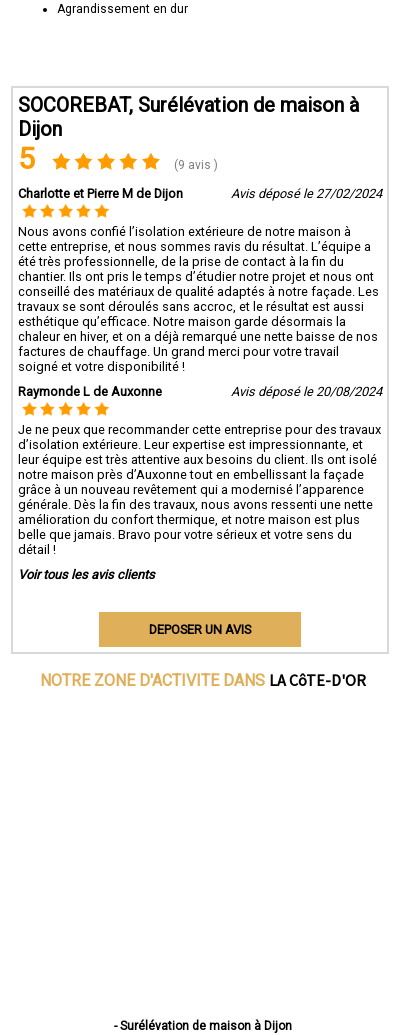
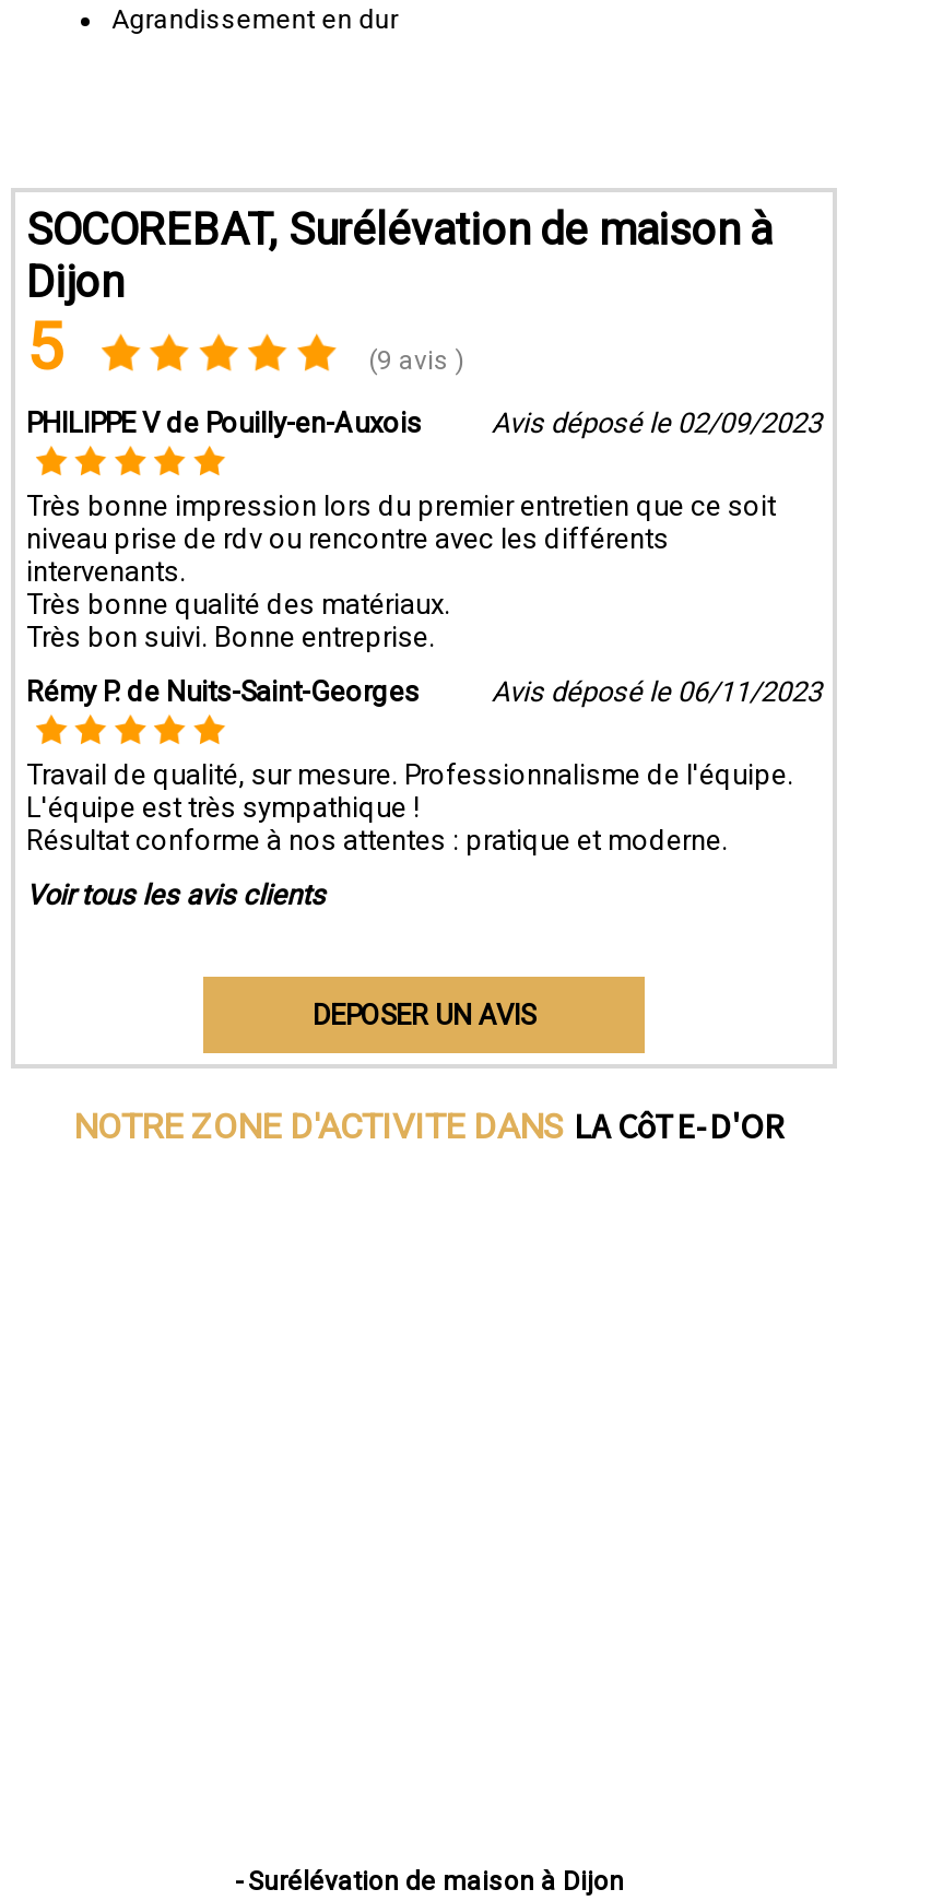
[18,186,382,201] Charlotte et Pierre M de Dijon | Avis déposé le 27/02/2024 -> [26,407,821,440] PHILIPPE V de Pouilly-en-Auxois | Avis déposé le 02/09/2023
[18,224,379,374] Nous avons confié l’isolation extérieure de notre maison à | cette entreprise, et nous sommes ravis du résultat. L’équipe a | été très professionnelle, de la prise de contact à la fin du | chantier. Ils ont pris le temps d’étudier notre projet et nous ont | conseillé des matériaux de qualité adaptés à notre façade. Les | travaux se sont déroulés sans accroc, et le résultat est aussi | esthétique qu’efficace. Notre maison garde désormais la | chaleur en hiver, et on a déjà remarqué une nette baisse de nos | factures de chauffage. Un grand merci pour votre travail | soigné et votre disponibilité ! -> [26,490,776,654] Très bonne impression lors du premier entretien que ce soit | niveau prise de rdv ou rencontre avec les différents | intervenants. | Très bonne qualité des matériaux. | Très bon suivi. Bonne entreprise.
[18,384,382,399] Raymonde L de Auxonne | Avis déposé le 20/08/2024 -> [26,676,821,708] Rémy P. de Nuits-Saint-Georges | Avis déposé le 06/11/2023
[18,422,381,557] Je ne peux que recommander cette entreprise pour des travaux | d’isolation extérieure. Leur expertise est impressionnante, et | leur équipe est très attentive aux besoins du client. Ils ont isolé | notre maison près d’Auxonne tout en embellissant la façade | grâce à un nouveau revêtement qui a modernisé l’apparence | générale. Dès la fin des travaux, nous avons ressenti une nette | amélioration du confort thermique, et notre maison est plus | belle que jamais. Bravo pour votre sérieux et votre sens du | détail ! -> [26,759,793,857] Travail de qualité, sur mesure. Professionnalisme de l'équipe. | L'équipe est très sympathique ! | Résultat conforme à nos attentes : pratique et moderne.

